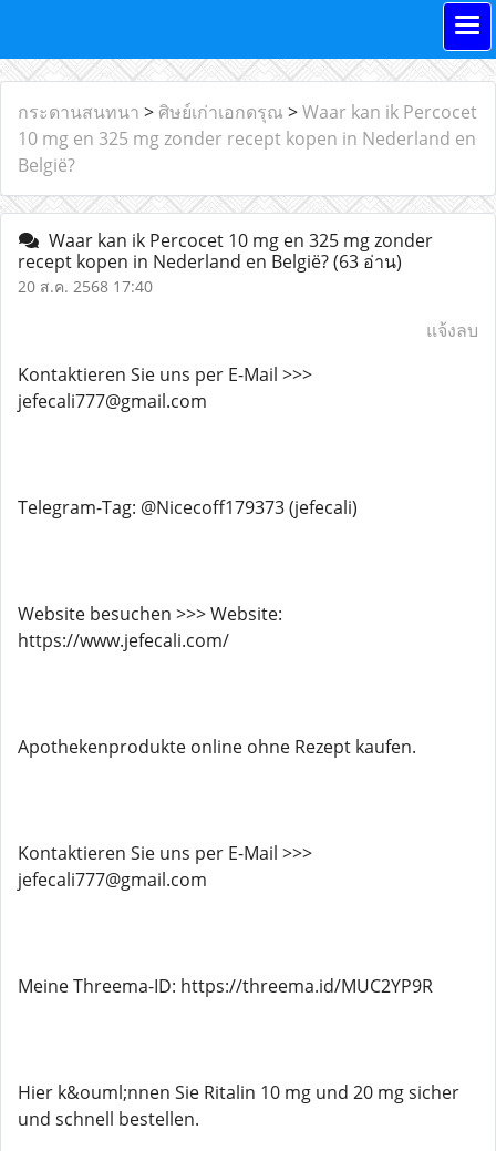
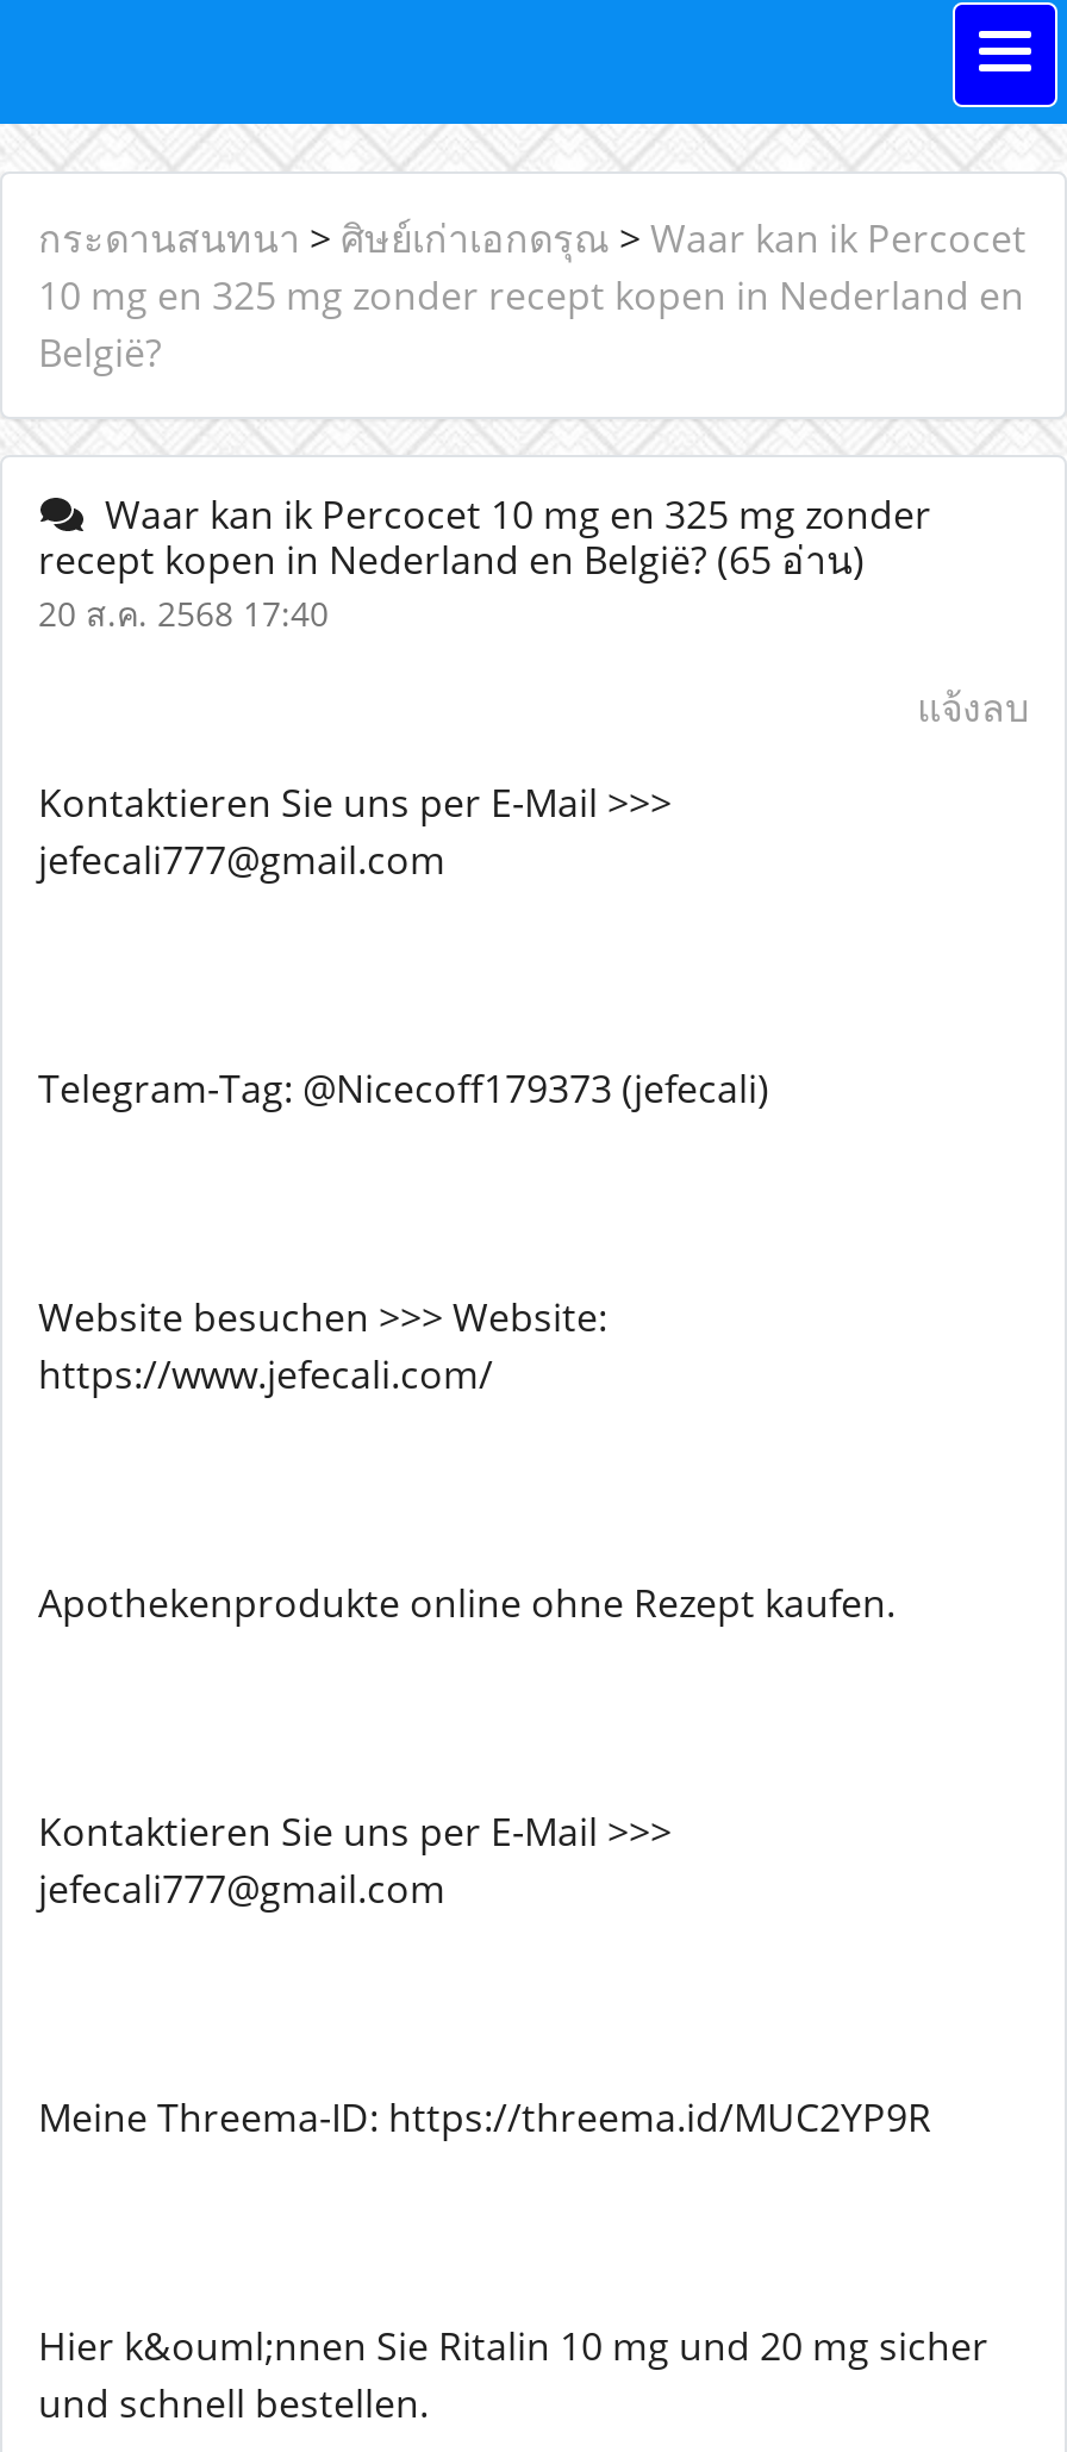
[18,249,402,274] recept kopen in Nederland en België? (63 อ่าน) -> [38,534,865,586] recept kopen in Nederland en België? (65 อ่าน)

